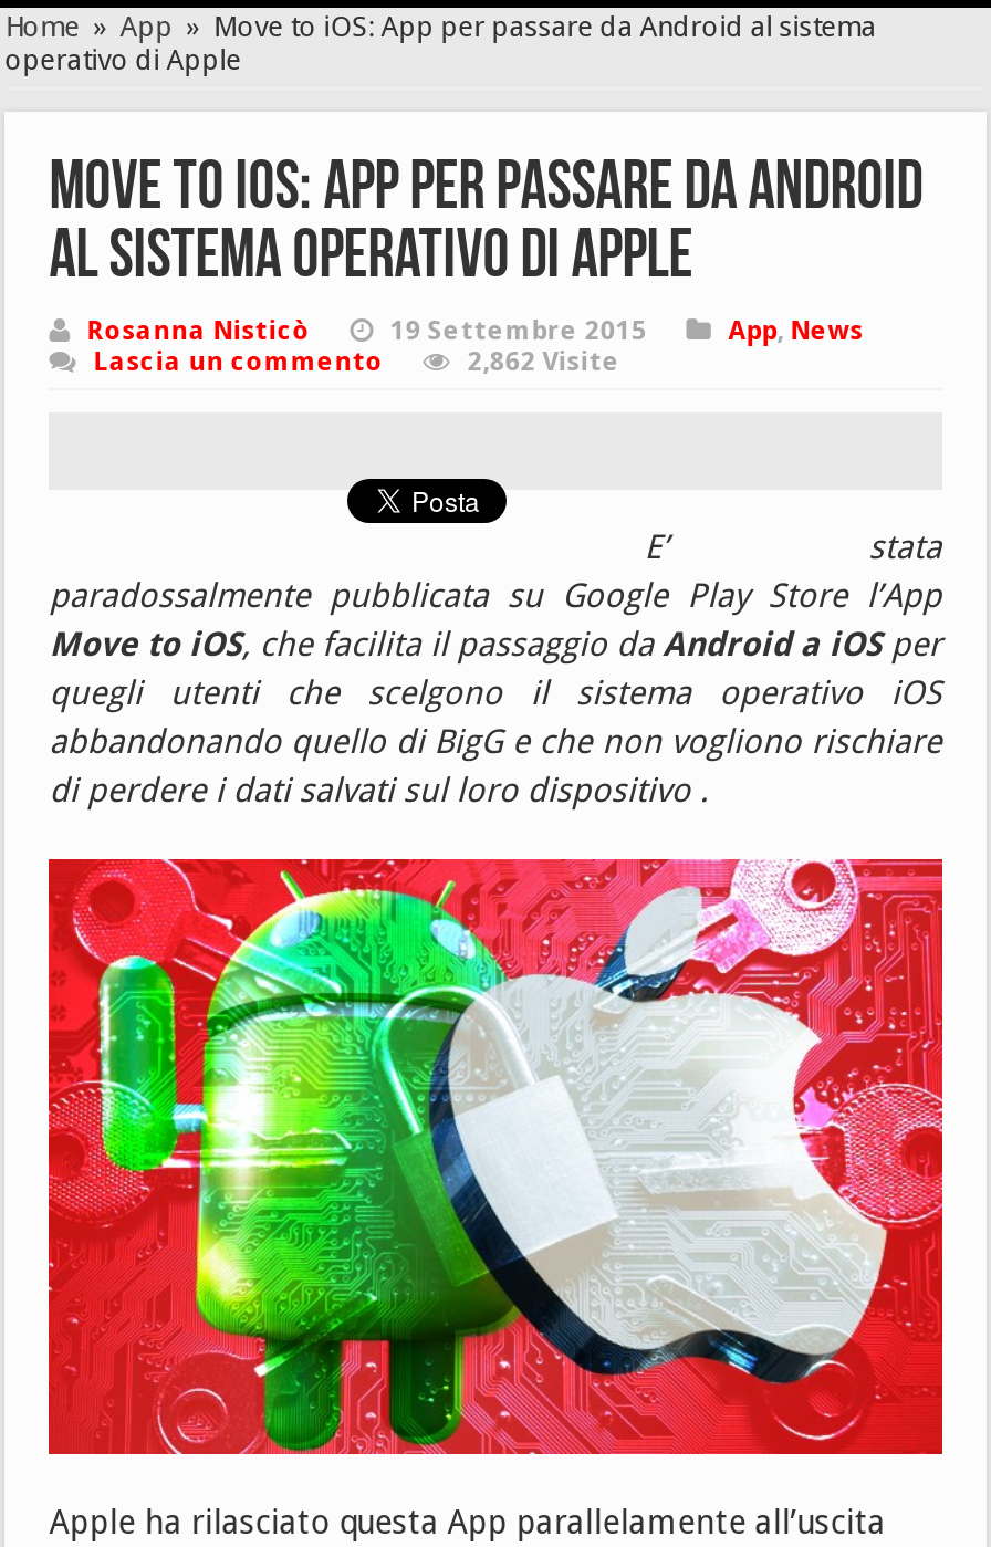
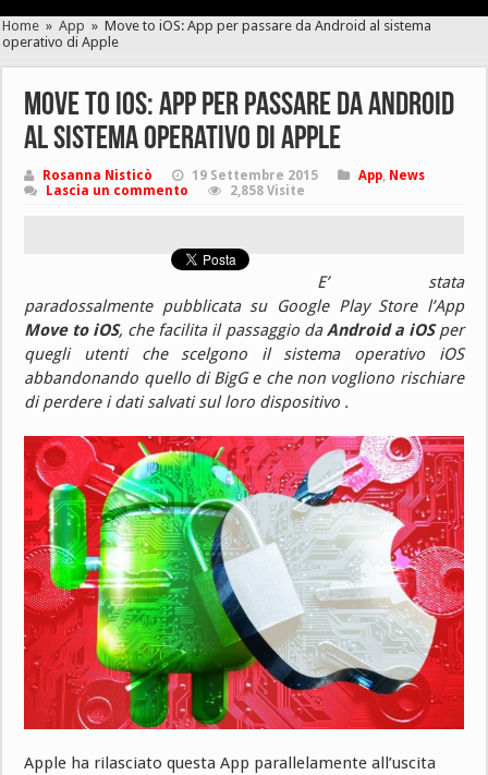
[467,346,620,377] 2,862 Visite -> [230,183,305,198] 2,858 Visite

